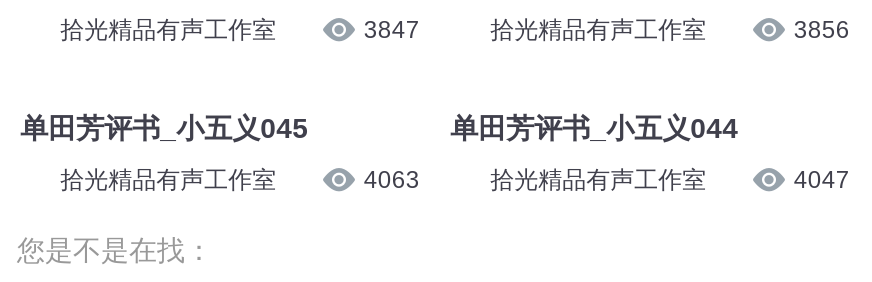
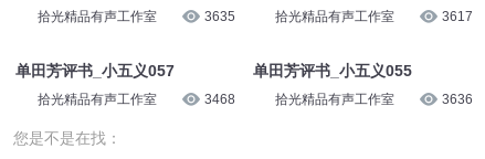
[364,15,420,43] 3847 -> [205,9,236,24] 3635
[794,15,850,43] 3856 -> [442,9,473,24] 3617
[20,113,308,145] 单田芳评书_小五义045 -> [15,62,174,80] 单田芳评书_小五义057
[450,113,738,145] 单田芳评书_小五义044 -> [253,62,412,80] 单田芳评书_小五义055
[364,167,420,195] 4063 -> [205,92,236,107] 3468
[794,167,850,195] 4047 -> [442,92,473,107] 3636

